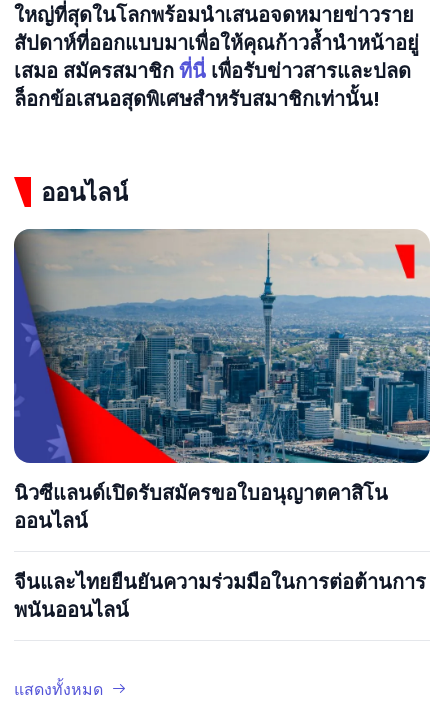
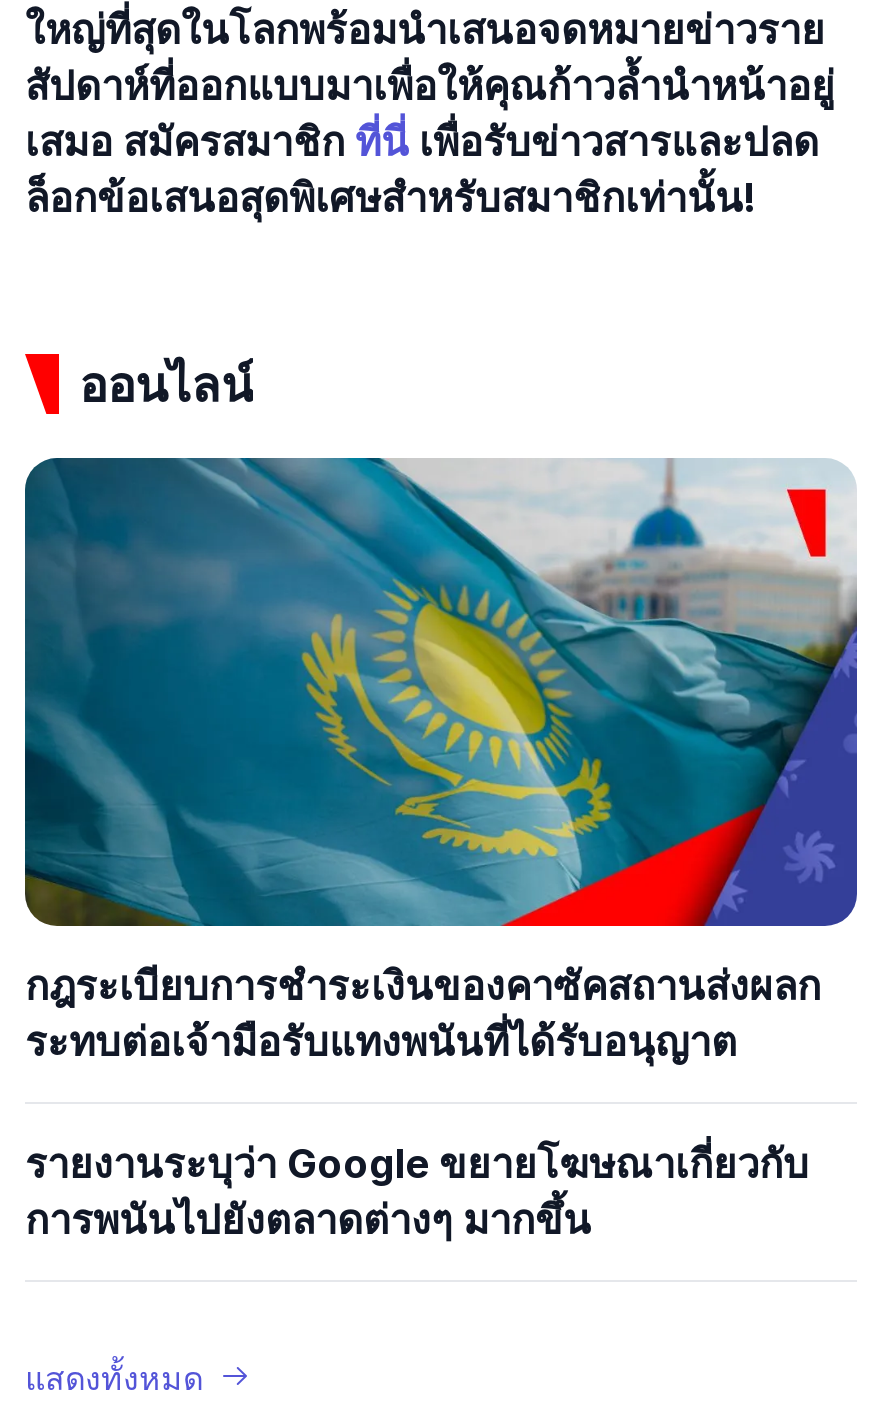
[13,229,430,533] [image] | นิวซีแลนด์เปิดรับสมัครขอใบอนุญาตคาสิโน | ออนไลน์ -> [23,458,859,1066] [image] | กฎระเบียบการชำระเงินของคาซัคสถานส่งผลก | ระทบต่อเจ้ามือรับแทงพนันที่ได้รับอนุญาต
[14,570,426,622] จีนและไทยยืนยันความร่วมมือในการต่อต้านการ | พนันออนไลน์ -> [25,1140,809,1244] รายงานระบุว่า Google ขยายโฆษณาเกี่ยวกับ | การพนันไปยังตลาดต่างๆ มากขึ้น

